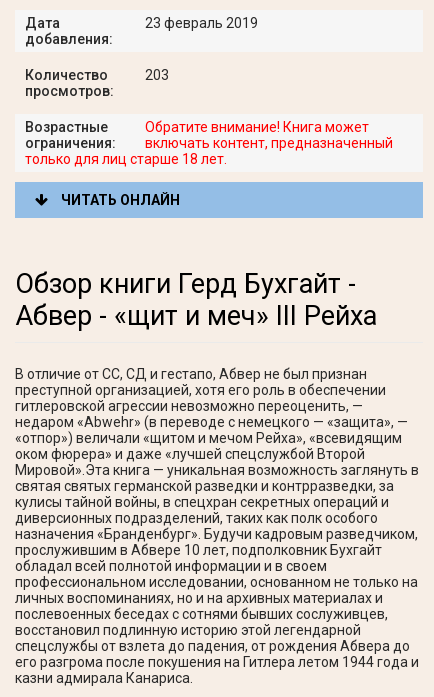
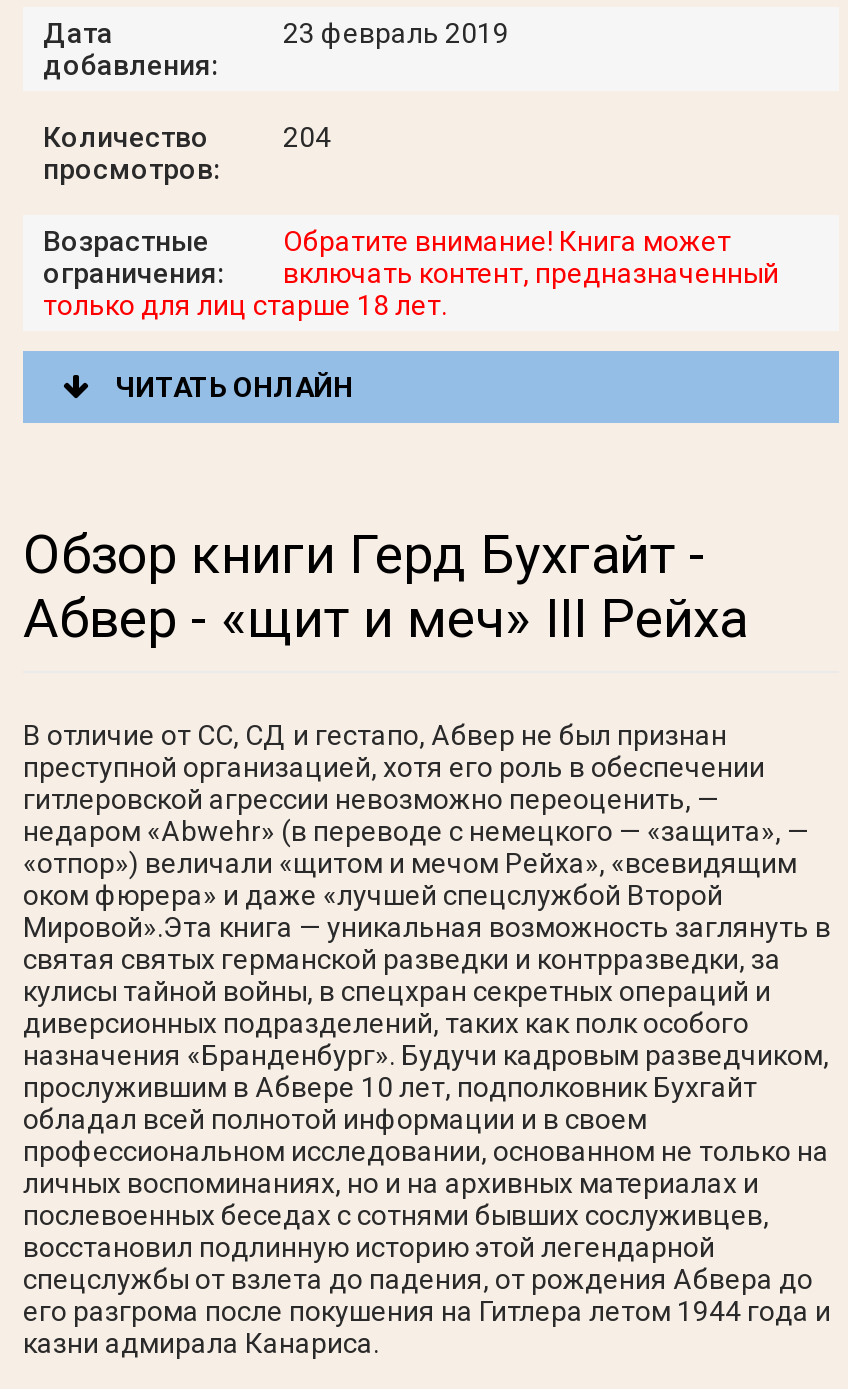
[145,67,169,83] 203 -> [283,121,331,153] 204

